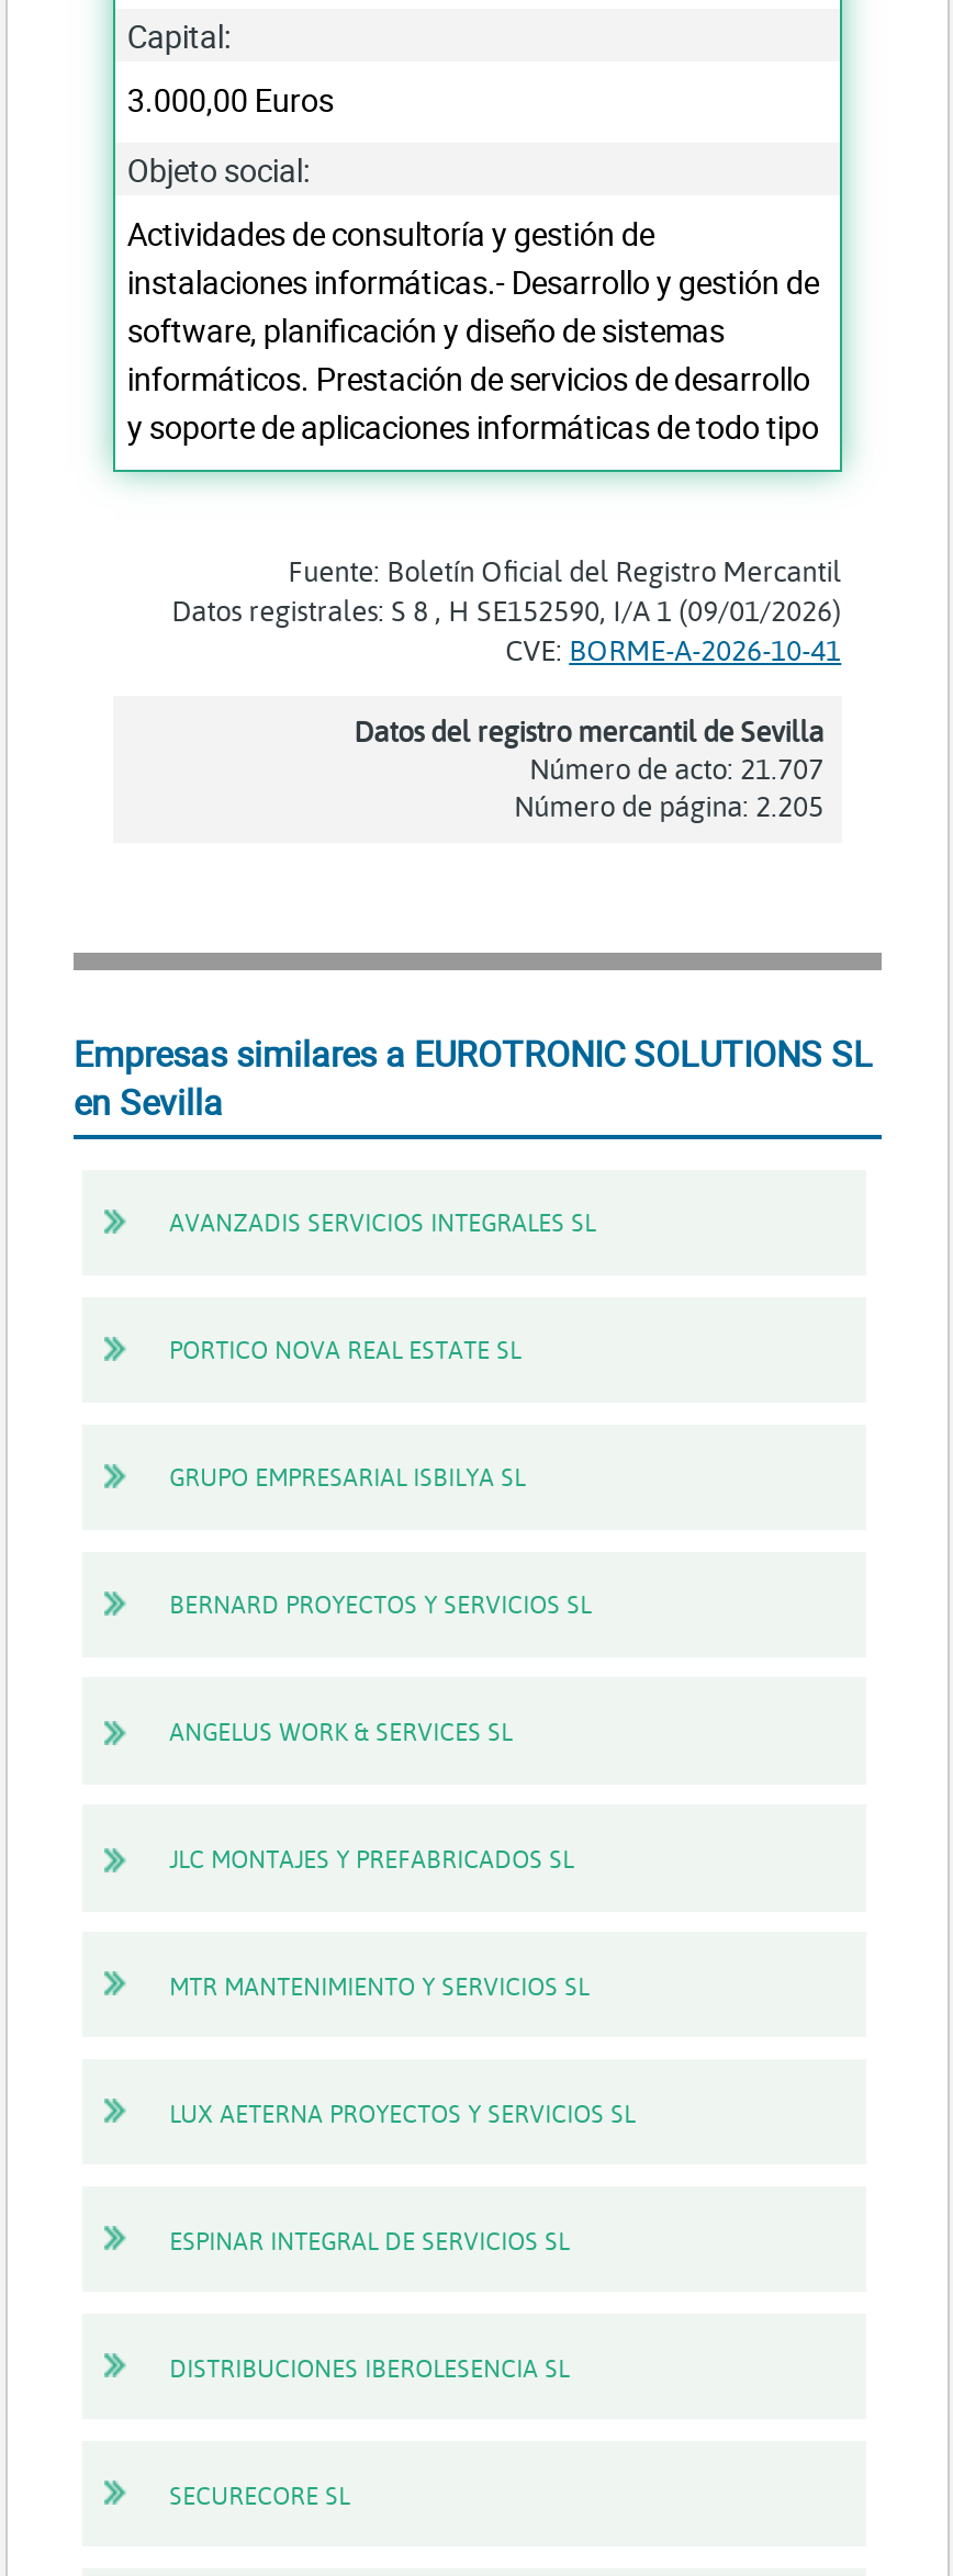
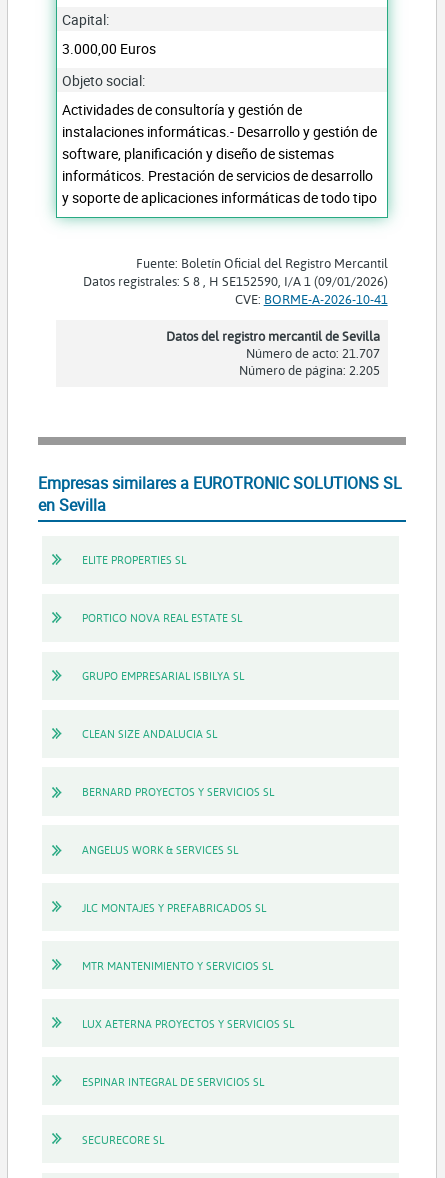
[169,1206,595,1239] AVANZADIS SERVICIOS INTEGRALES SL -> [82,552,186,567] ELITE PROPERTIES SL
none -> [82,726,217,741] CLEAN SIZE ANDALUCIA SL
moved [169,1587,635,2256] -> [82,784,294,1089]: BERNARD PROYECTOS Y SERVICIOS SL | ANGELUS WORK & SERVICES SL | JLC MONTAJES Y PREFABRICADOS SL | MTR MANTENIMIENTO Y SERVICIOS SL | LUX AETERNA PROYECTOS Y SERVICIOS SL | ESPINAR INTEGRAL DE SERVICIOS SL
[169,2350,569,2383] DISTRIBUCIONES IBEROLESENCIA SL -> none

